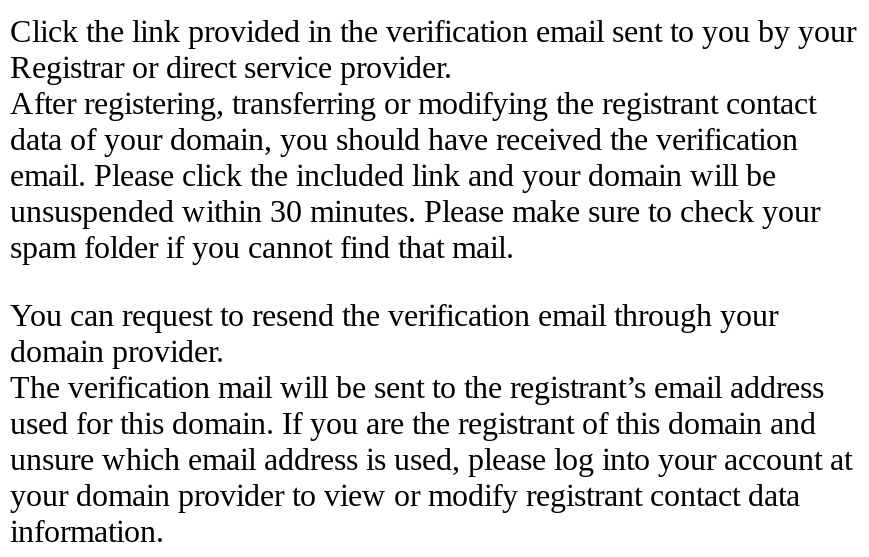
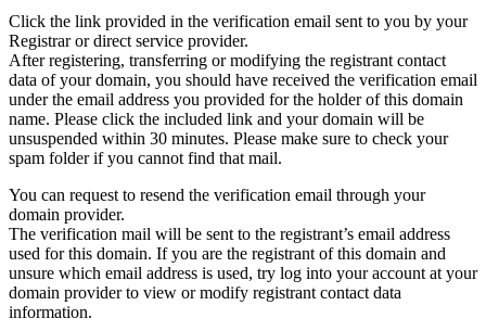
[10,121,798,191] data of your domain, you should have received the verification | email. Please click the included link and your domain will be -> [9,71,477,128] data of your domain, you should have received the verification email | under the email address you provided for the holder of this domain | name. Please click the included link and your domain will be
[10,441,852,511] unsure which email address is used, please log into your account at | your domain provider to view or modify registrant contact data -> [9,264,477,302] unsure which email address is used, try log into your account at your | domain provider to view or modify registrant contact data

